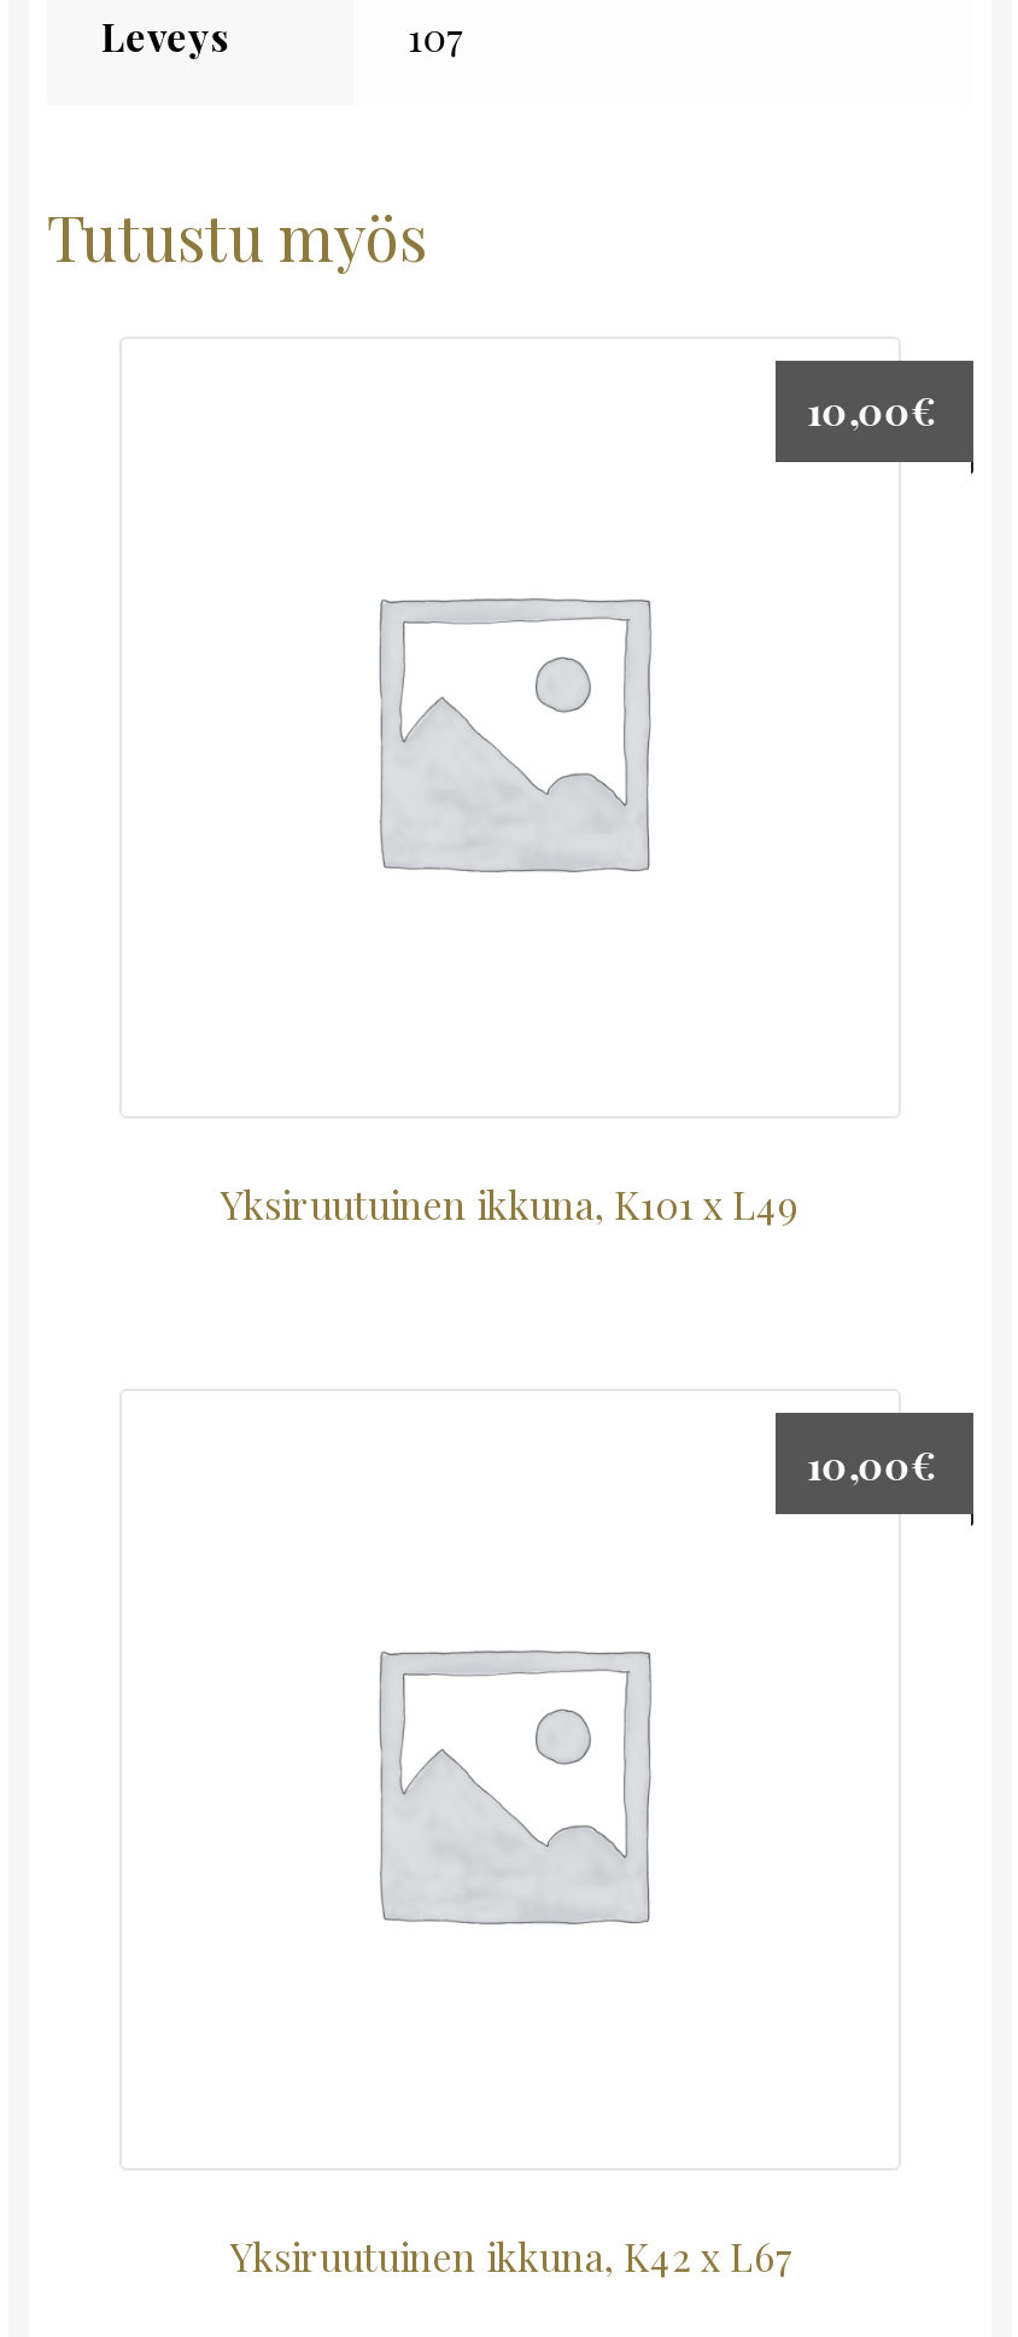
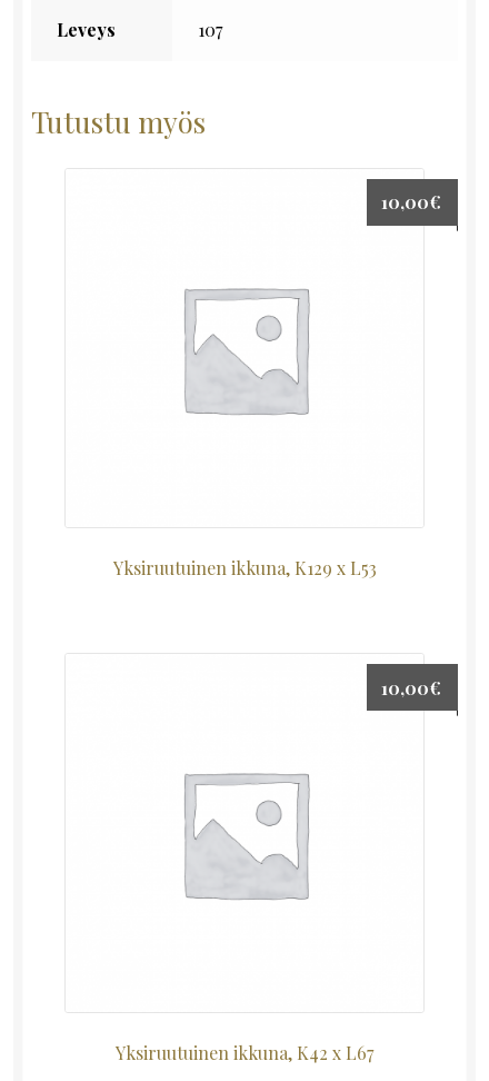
[221,1178,800,1229] Yksiruutuinen ikkuna, K101 x L49 -> [113,556,376,579] Yksiruutuinen ikkuna, K129 x L53

